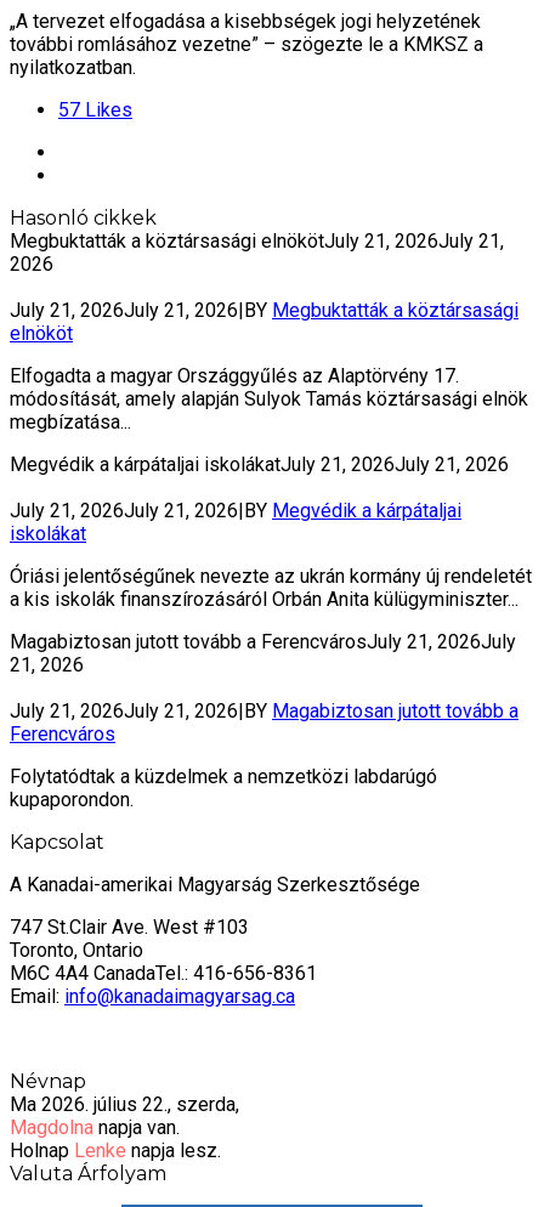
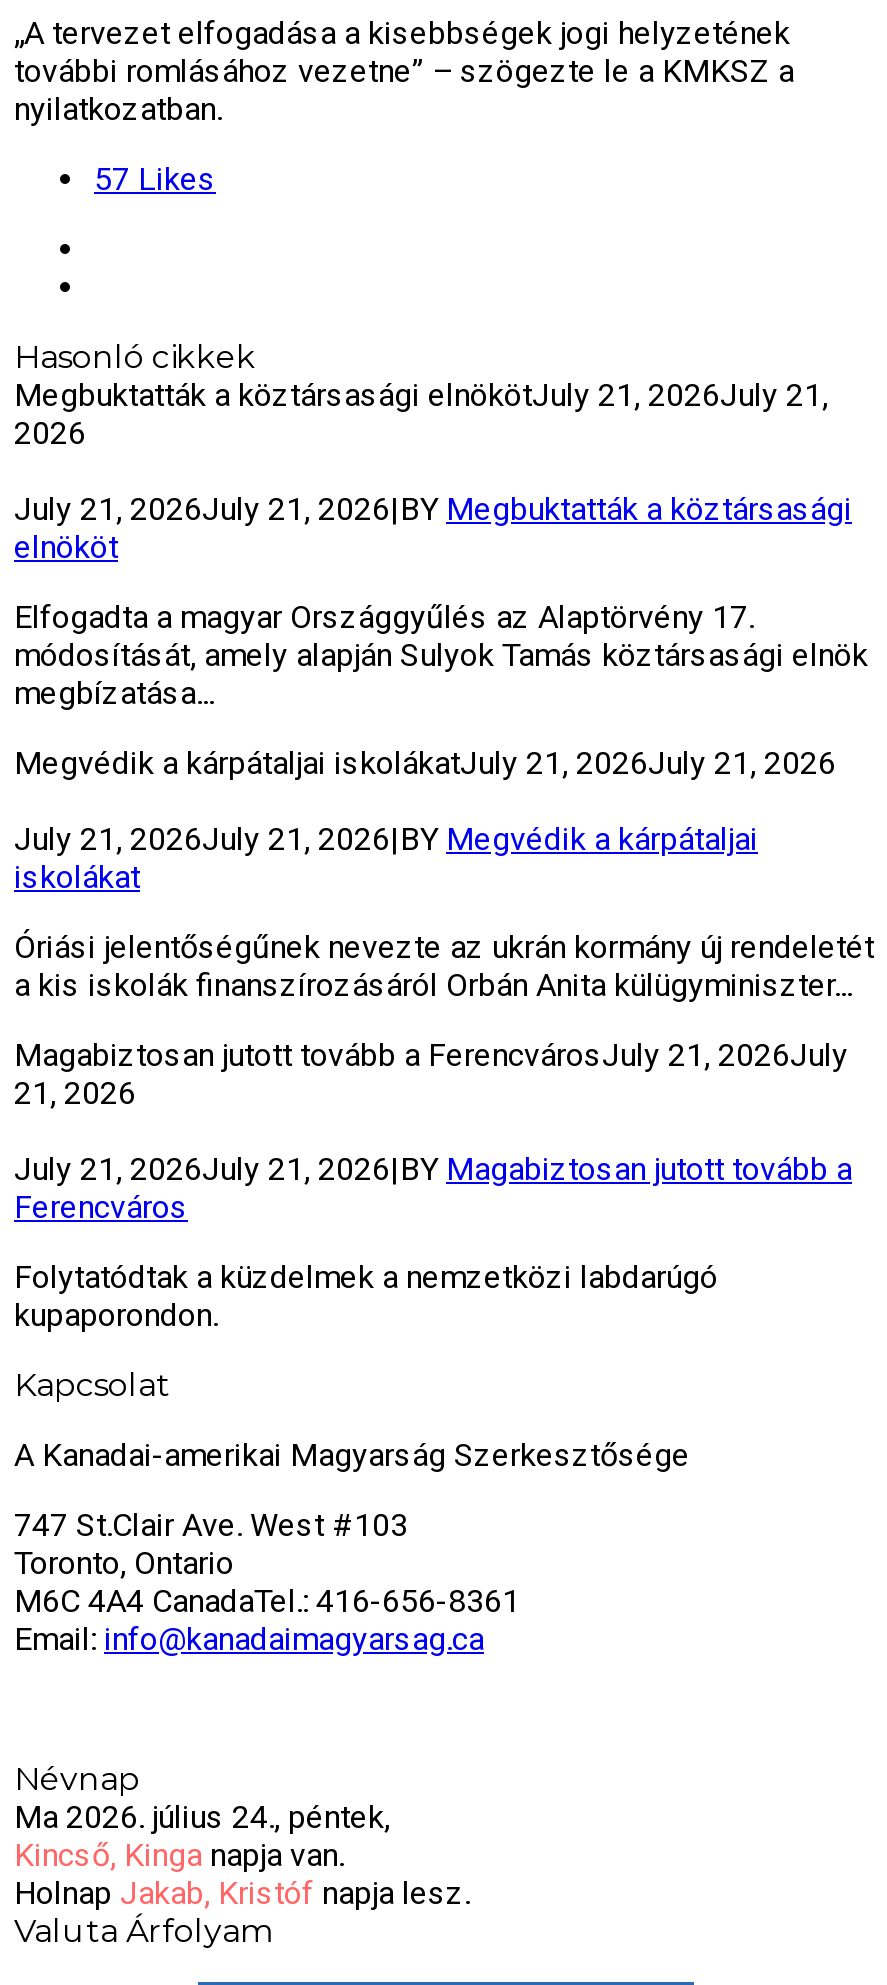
[10,1093,239,1162] Ma 2026. július 22., szerda, | Magdolna napja van. | Holnap Lenke napja lesz. -> [14,1798,470,1912] Ma 2026. július 24., péntek, | Kincső, Kinga napja van. | Holnap Jakab, Kristóf napja lesz.

